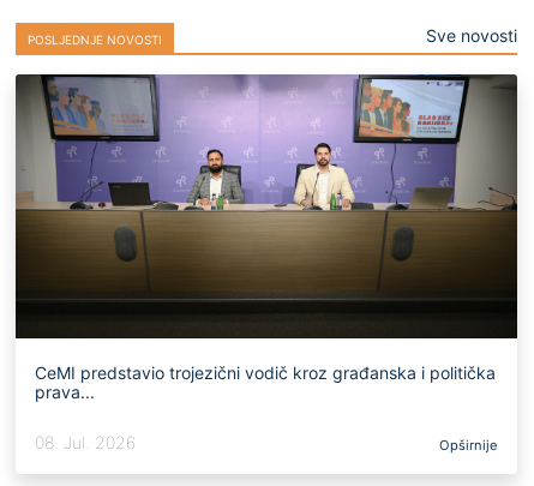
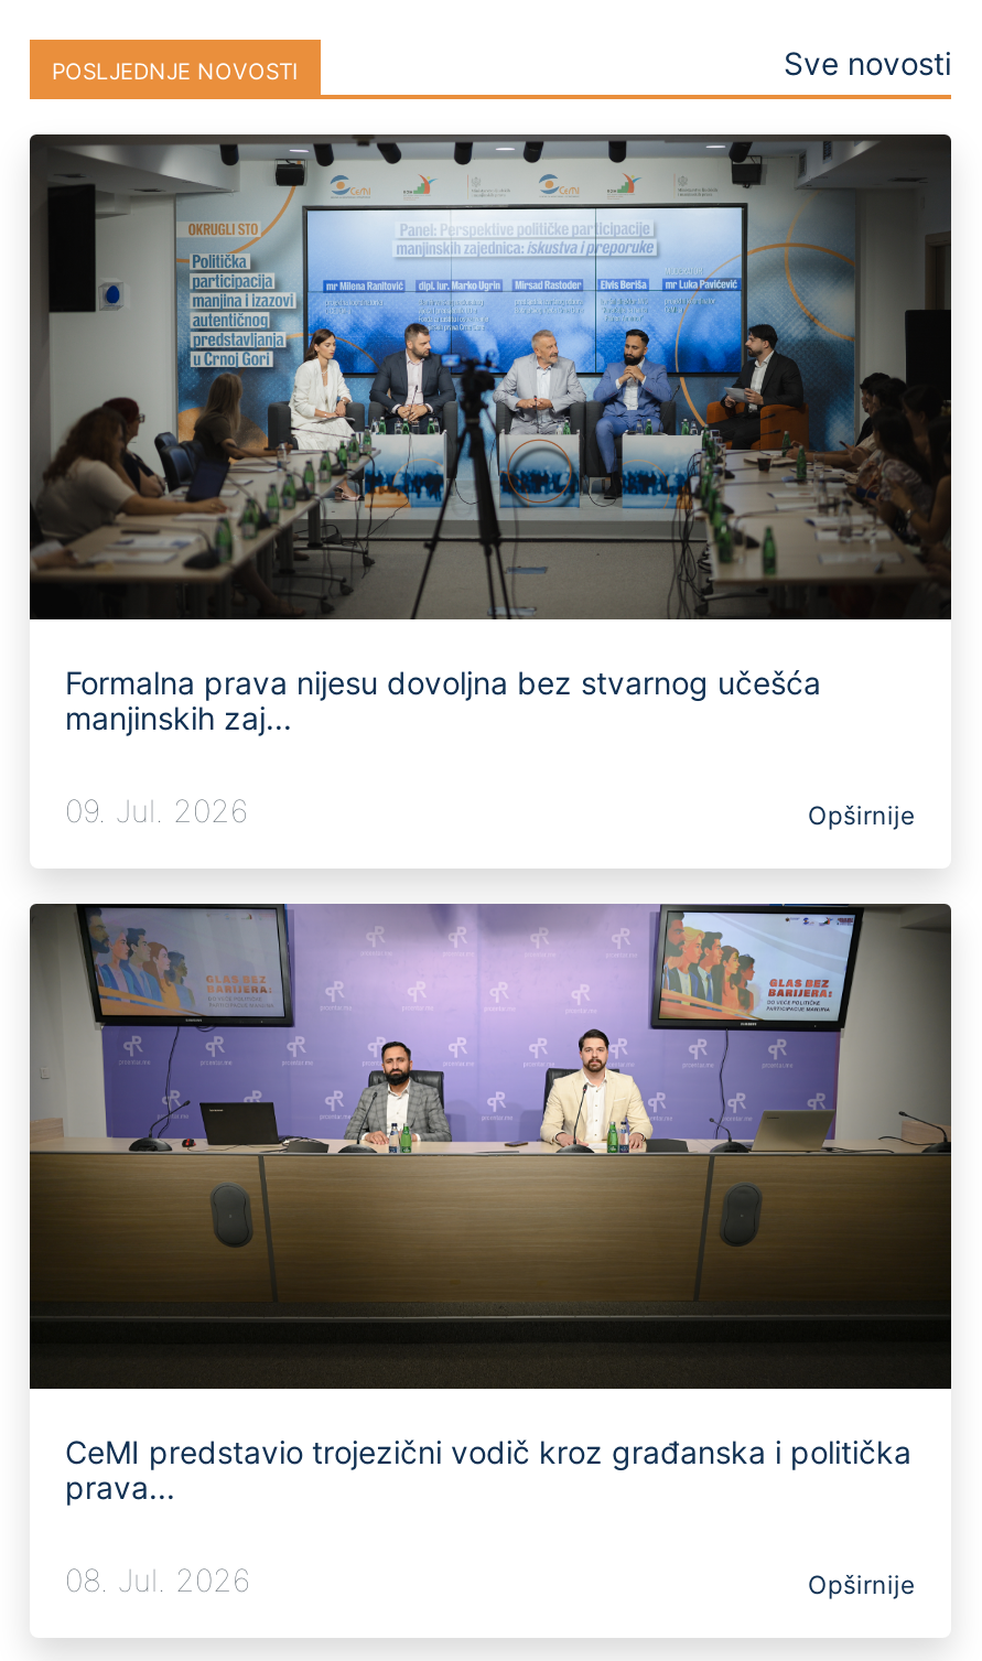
none -> [30,132,951,831] [image] | Formalna prava nijesu dovoljna bez stvarnog učešća | manjinskih zaj... | 09. Jul. 2026 | Opširnije

